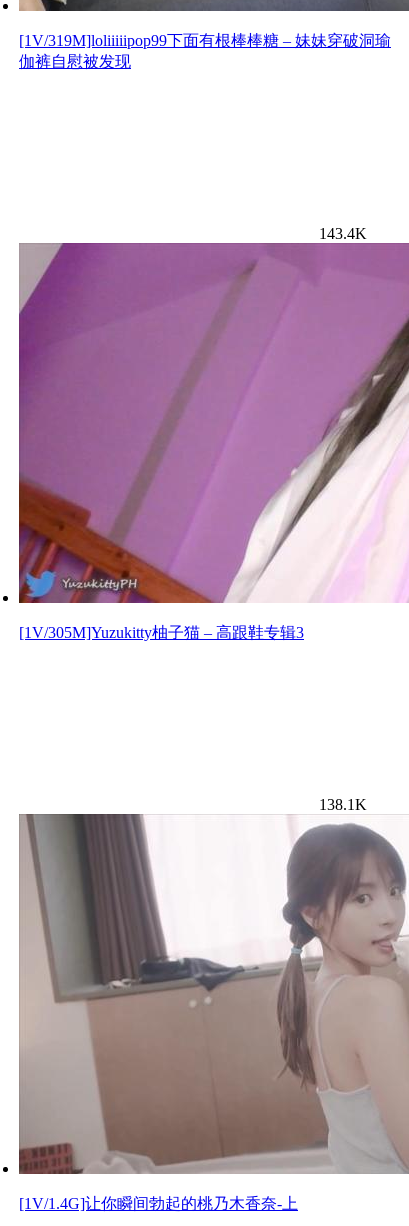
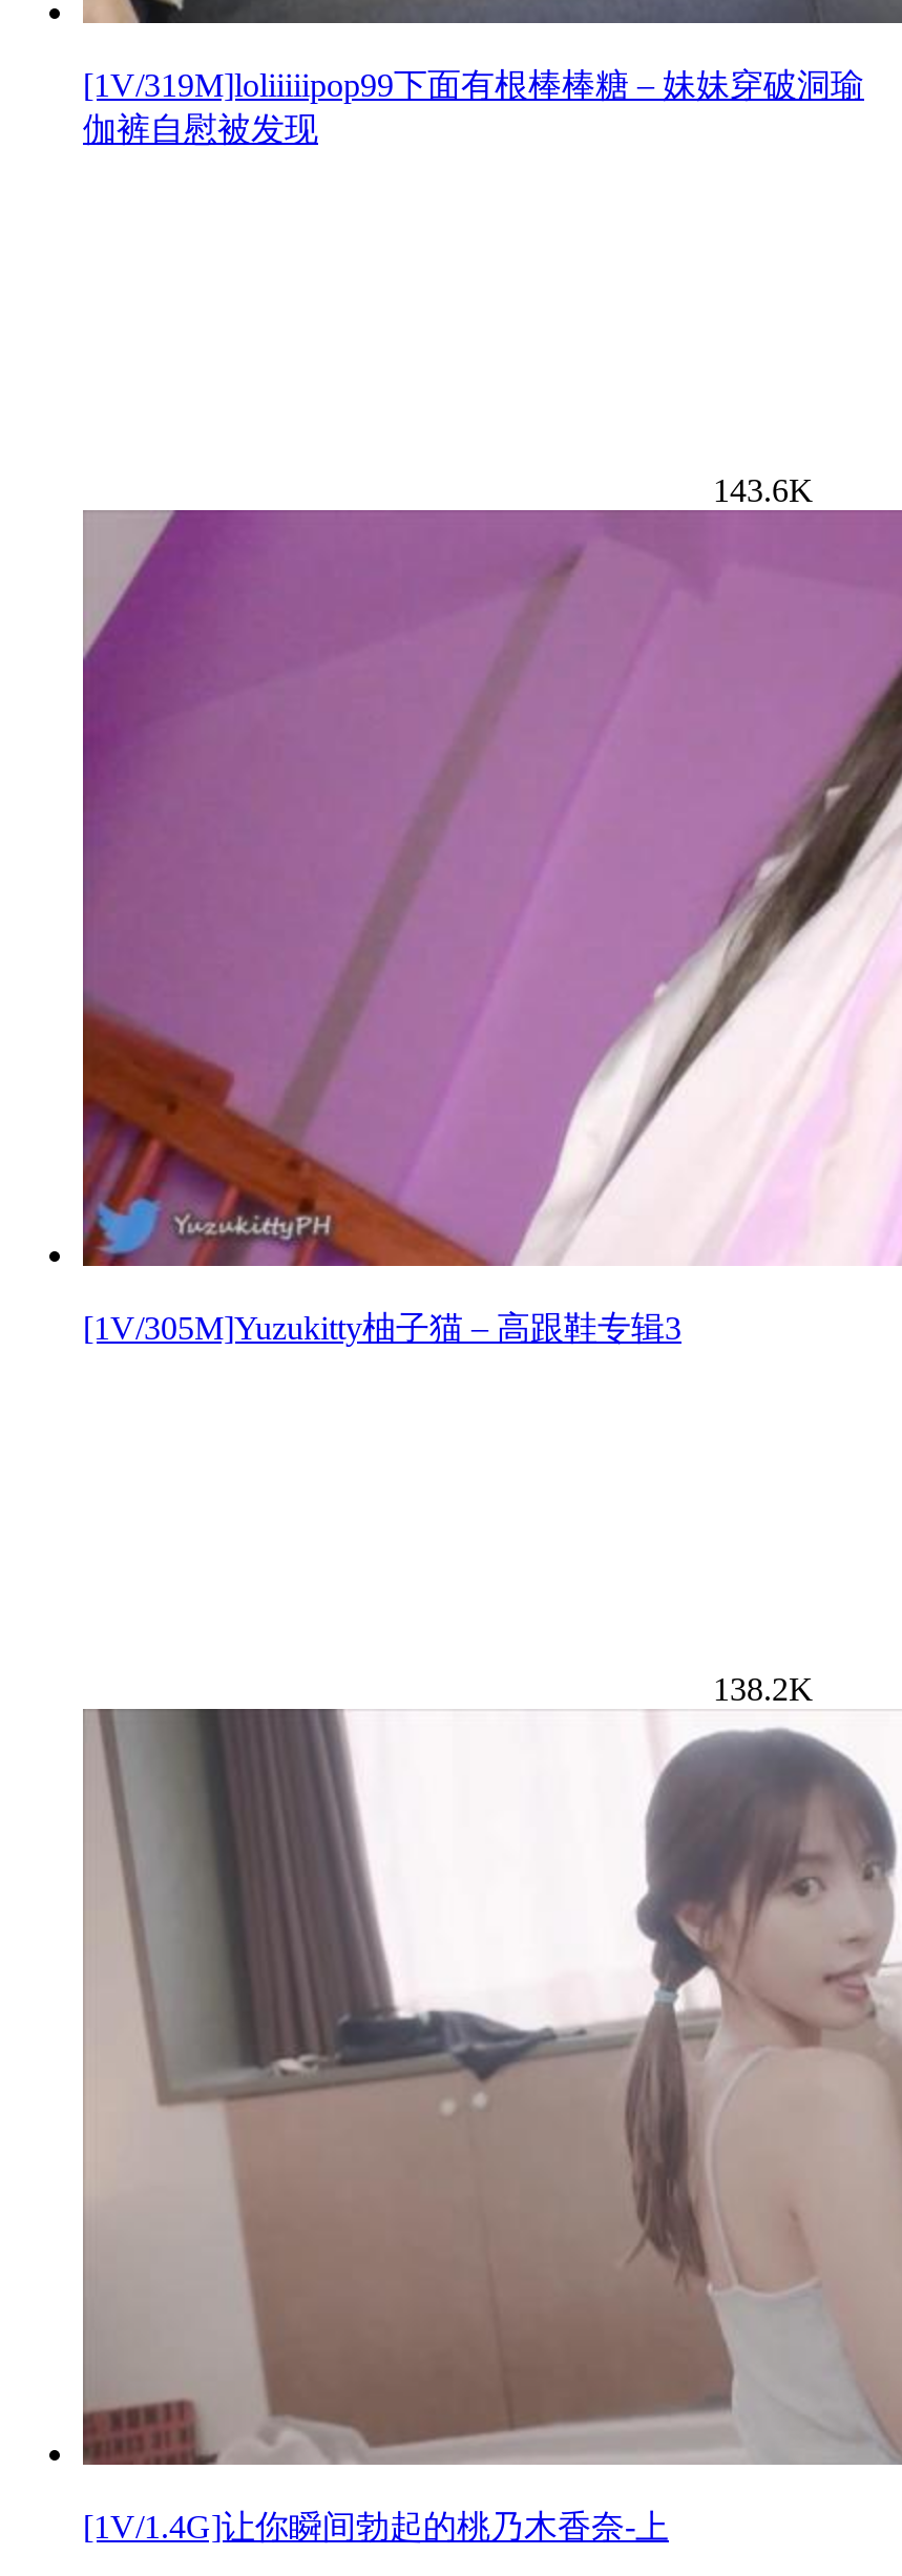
[319,225,367,242] 143.4K -> [713,472,814,507] 143.6K
[319,796,367,813] 138.1K -> [713,1671,814,1706] 138.2K

